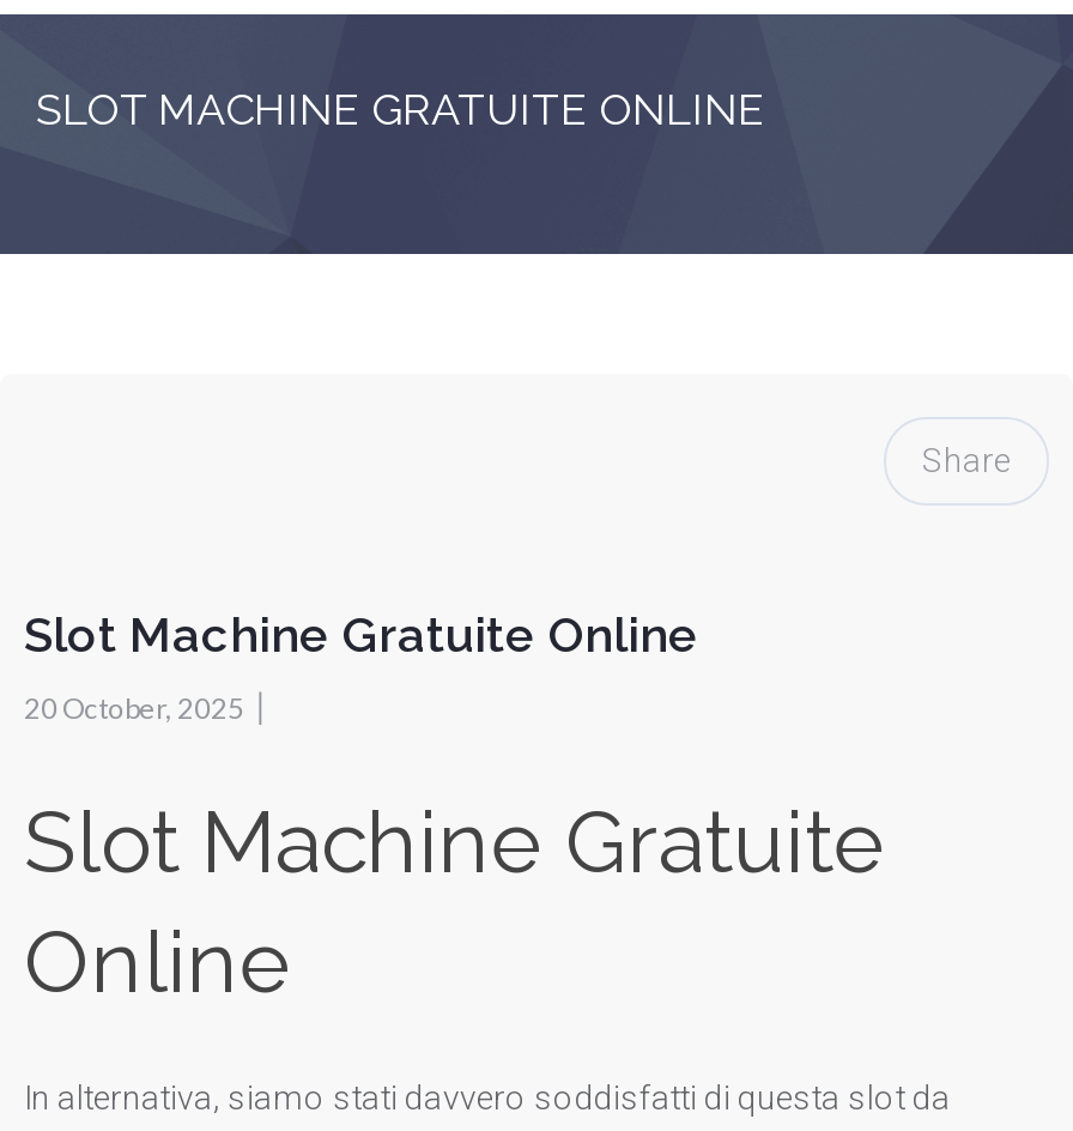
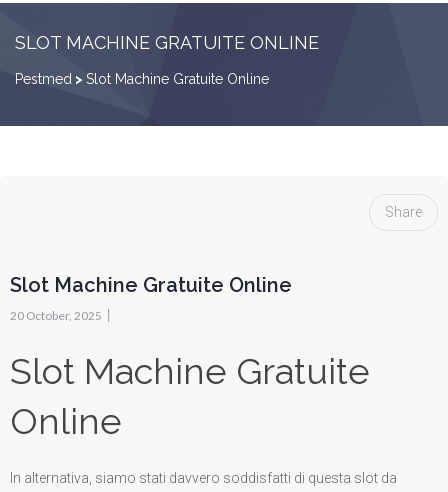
none -> [15,71,269,87] Pestmed > Slot Machine Gratuite Online

